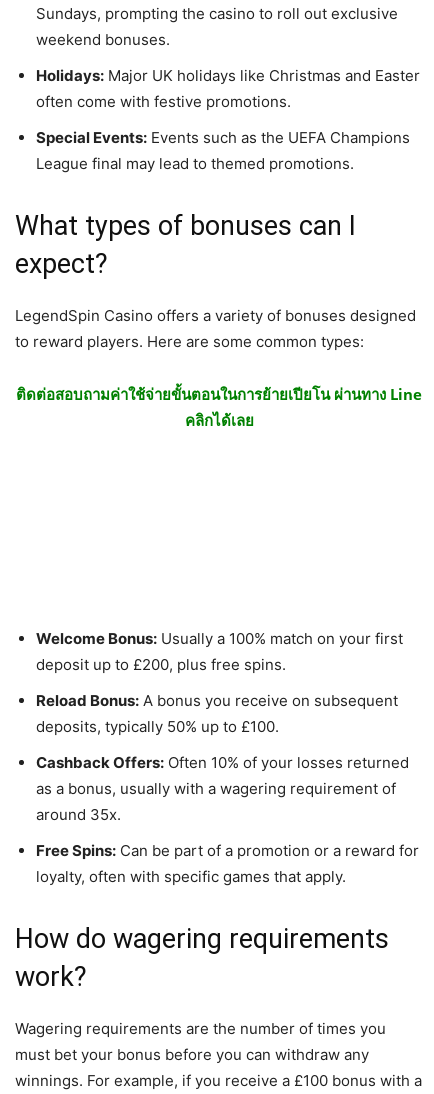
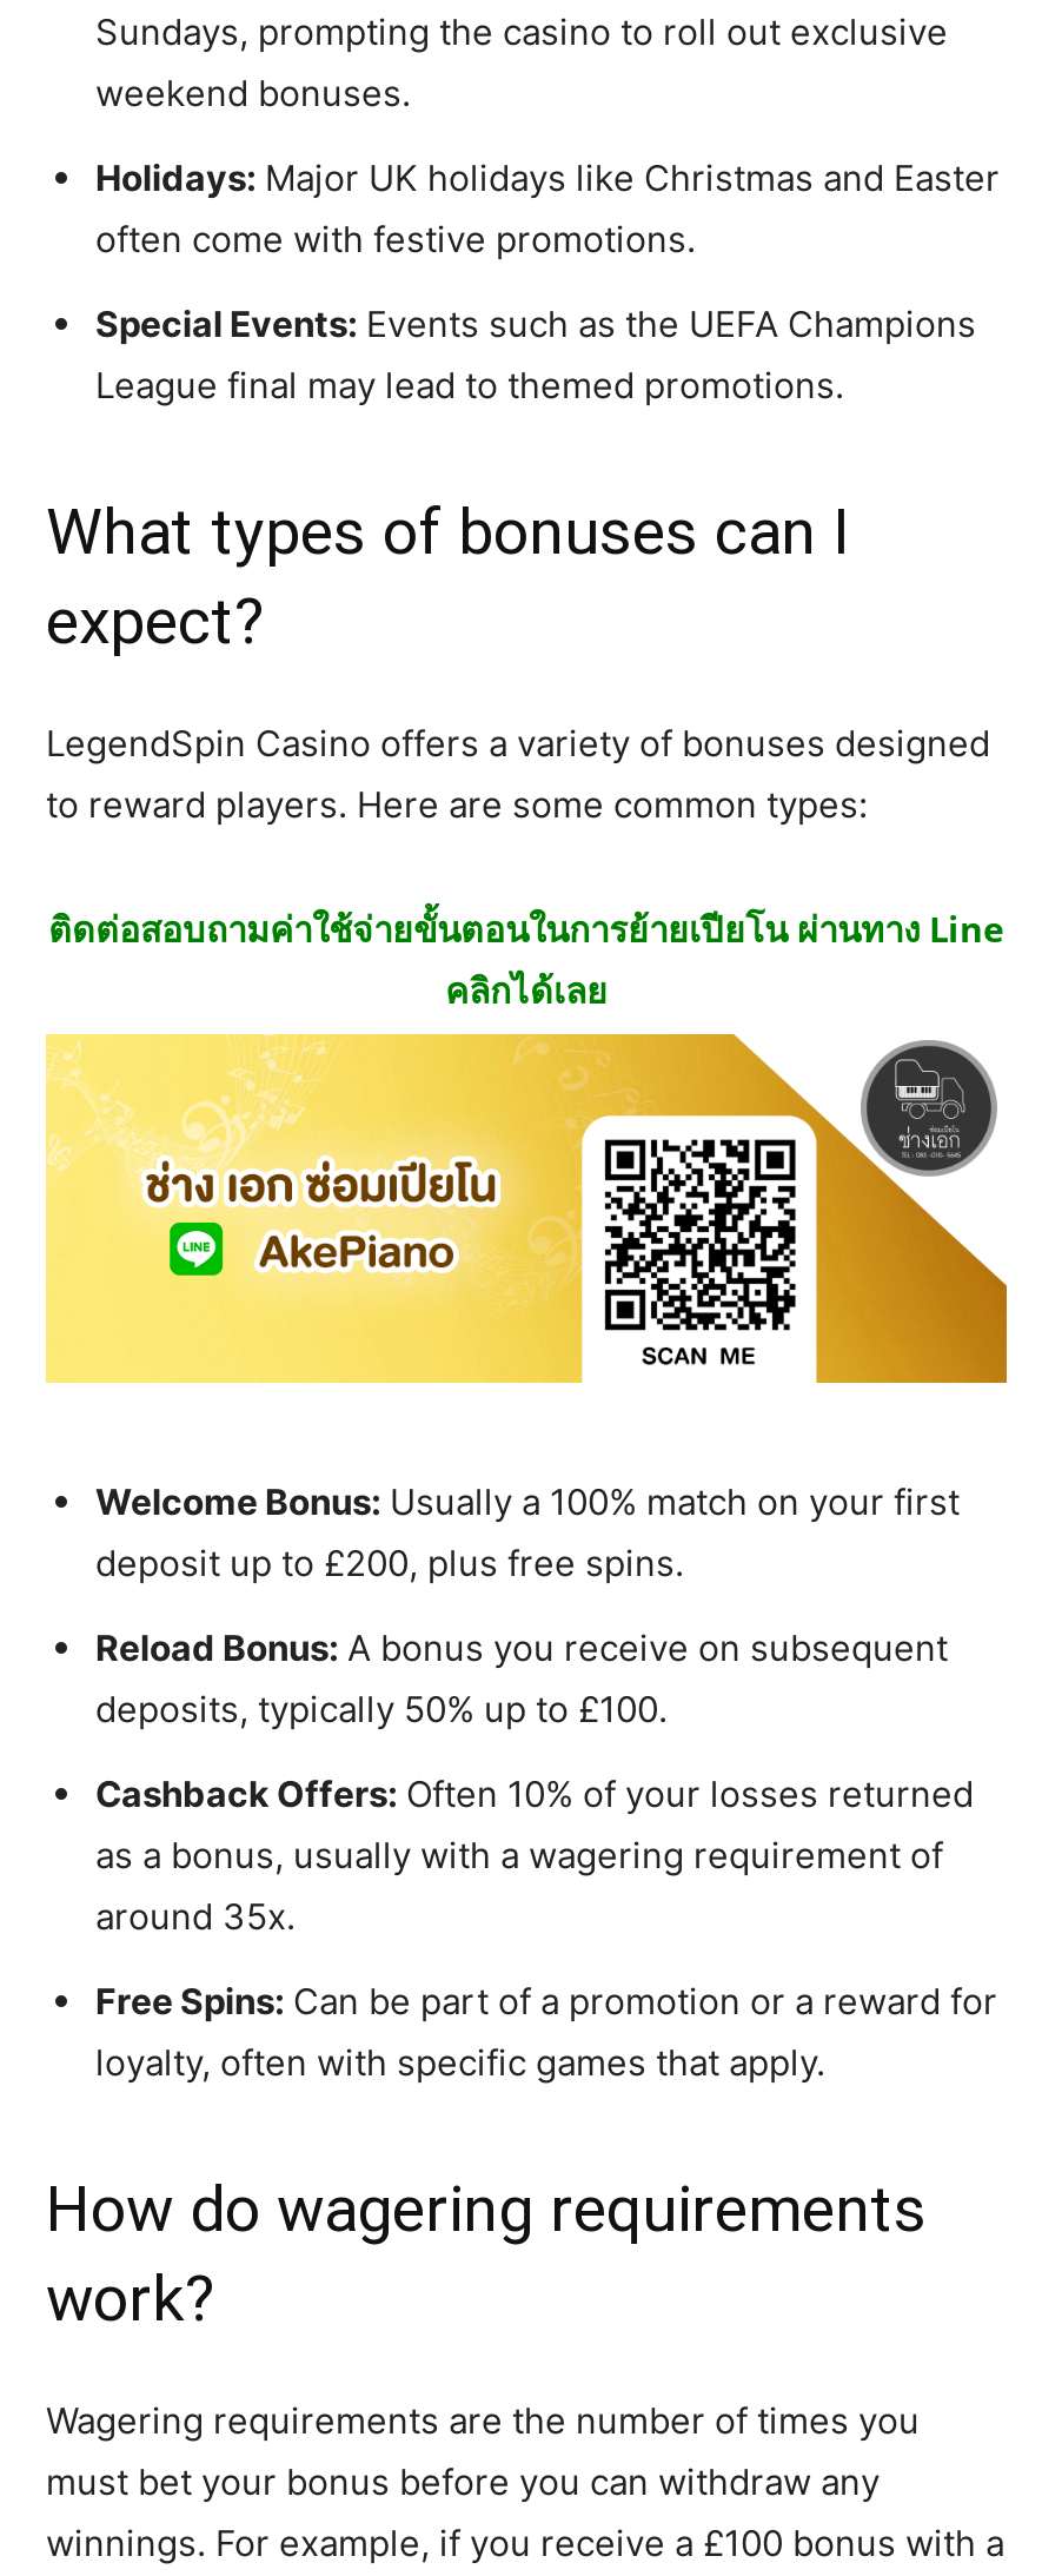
none -> [44,1032,1009,1388] [image]

